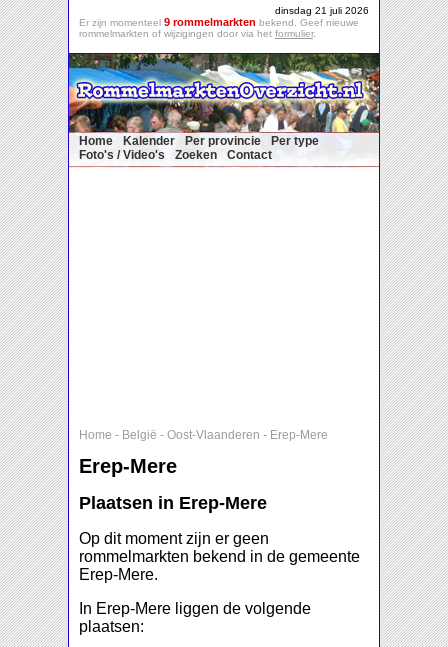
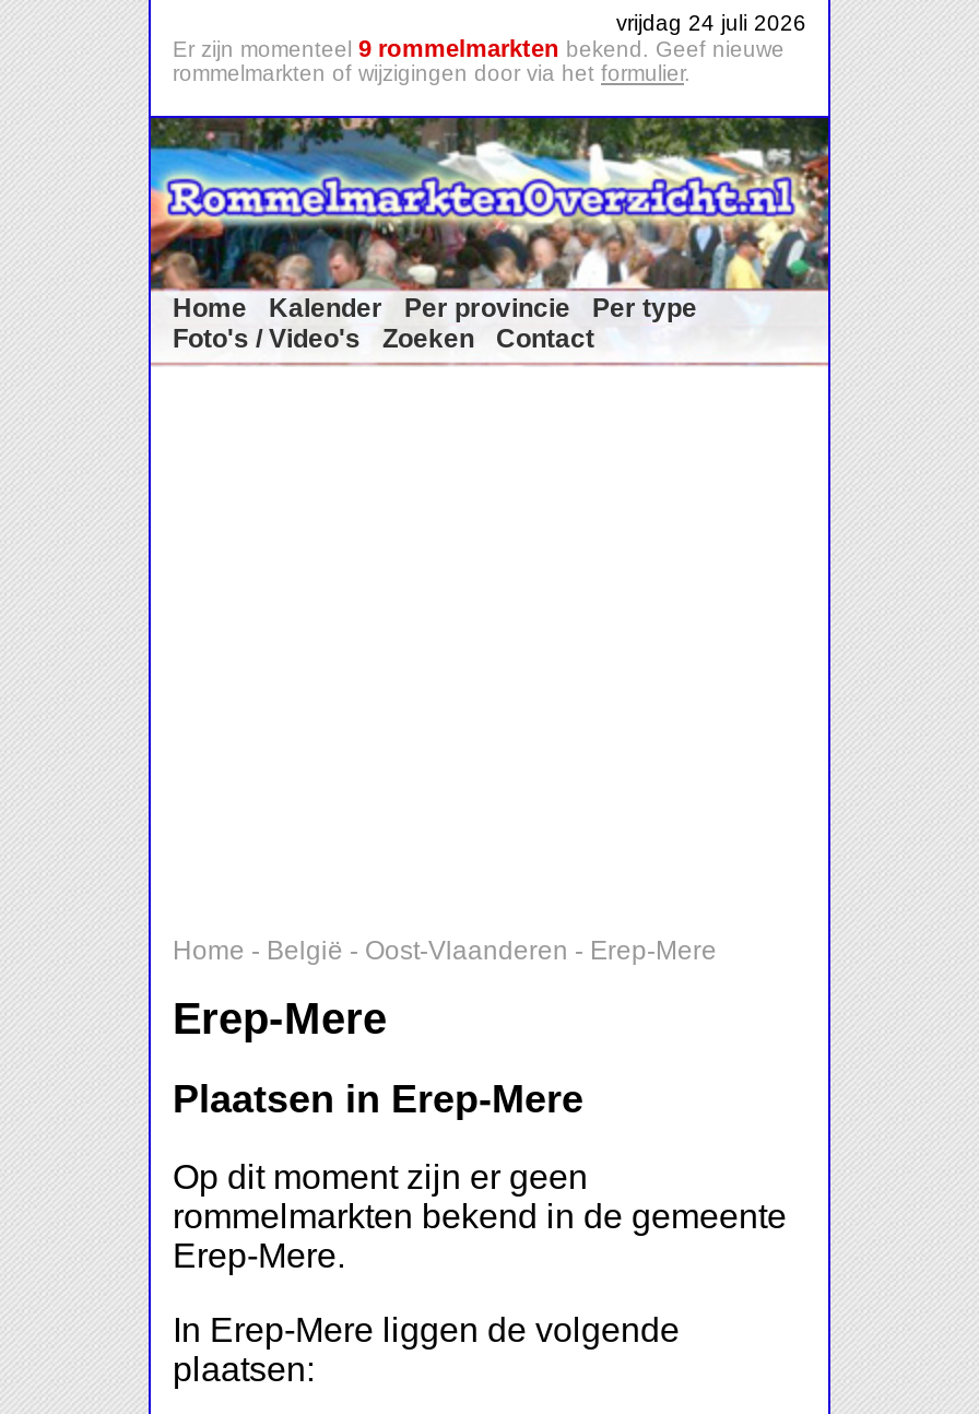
[275,5,369,16] dinsdag 21 juli 2026 -> [616,11,806,35] vrijdag 24 juli 2026

